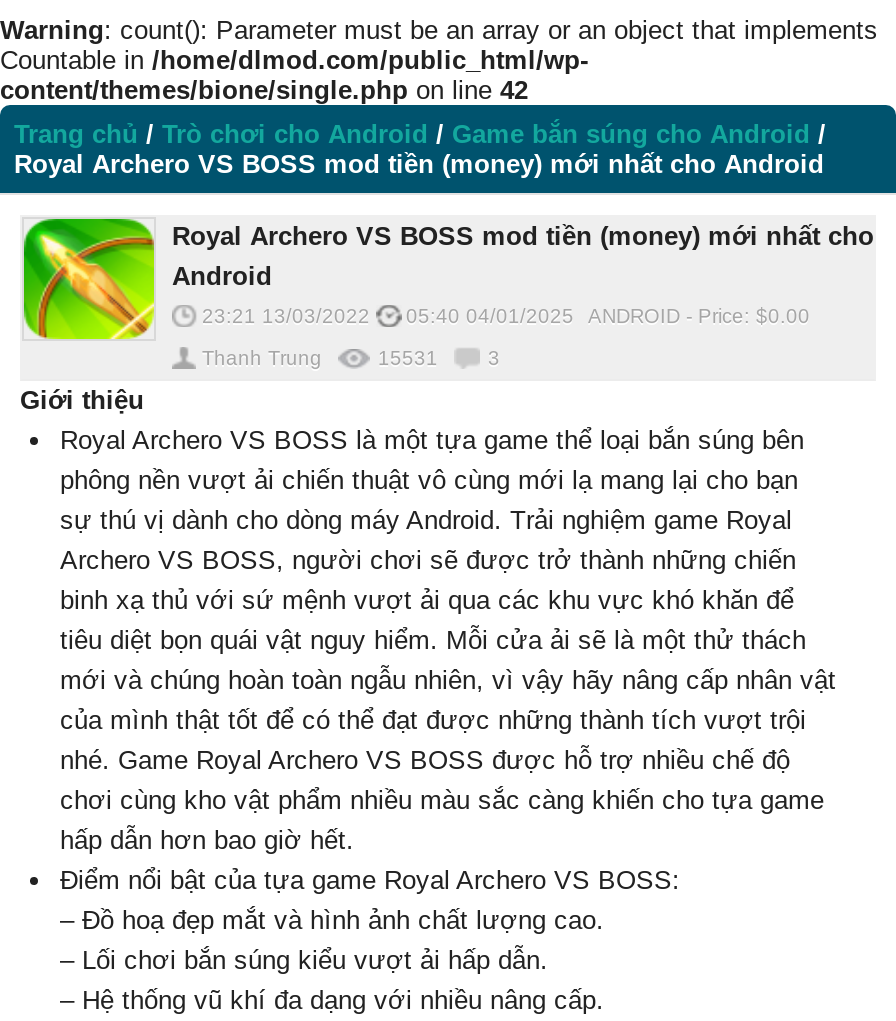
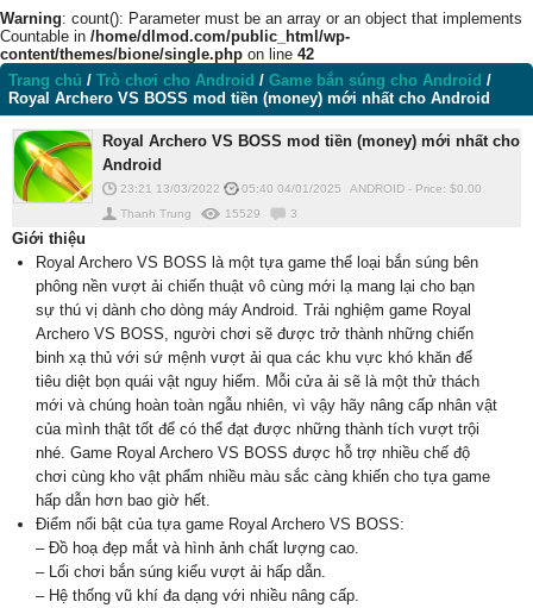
[378,347,438,369] 15531 -> [225,207,261,220] 15529

